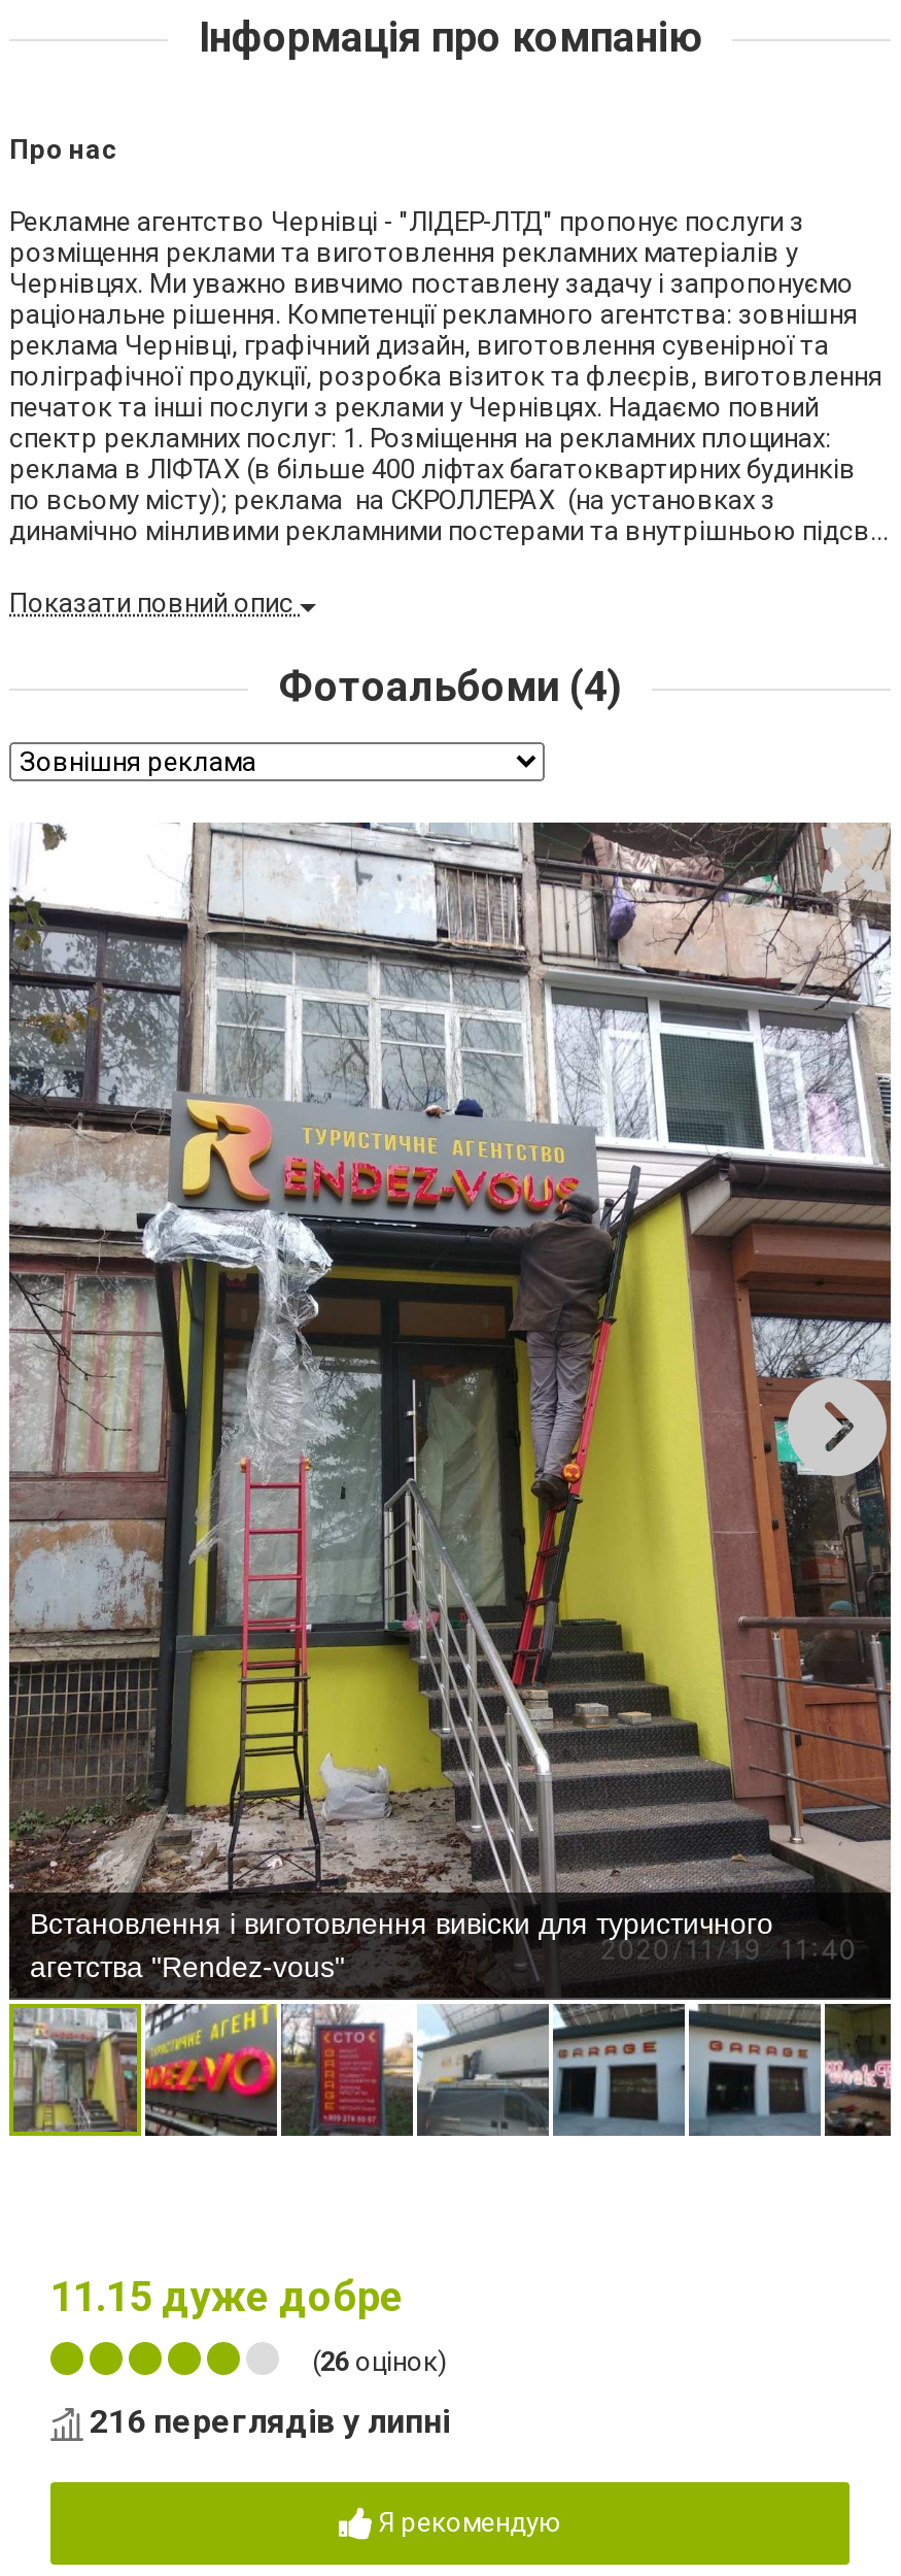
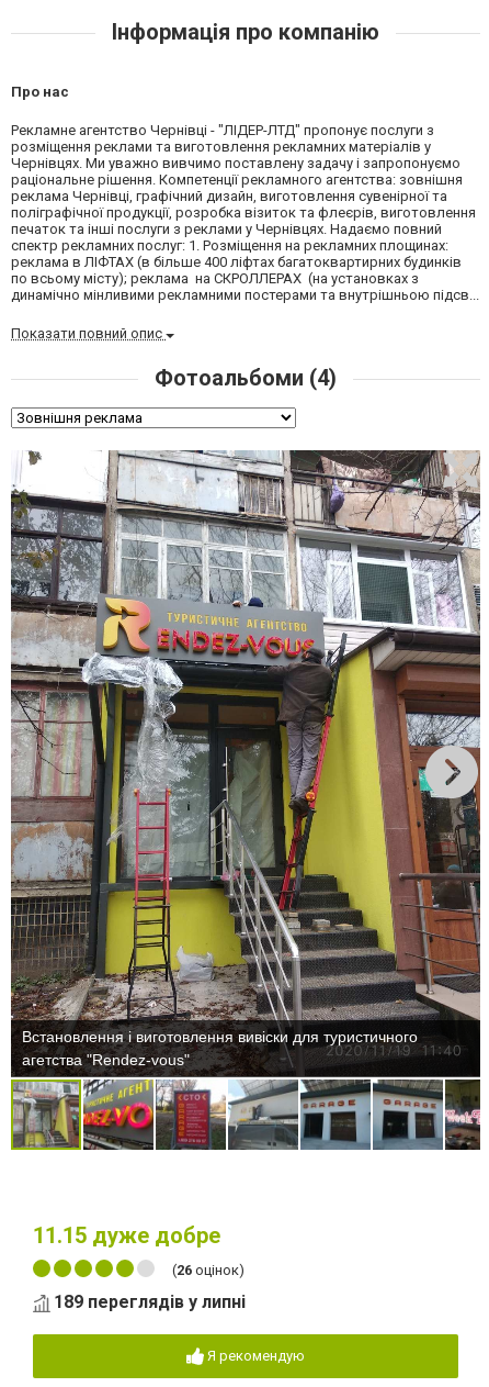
[90,2401,450,2440] 216 переглядів у липні -> [54,1291,246,1312] 189 переглядів у липні

